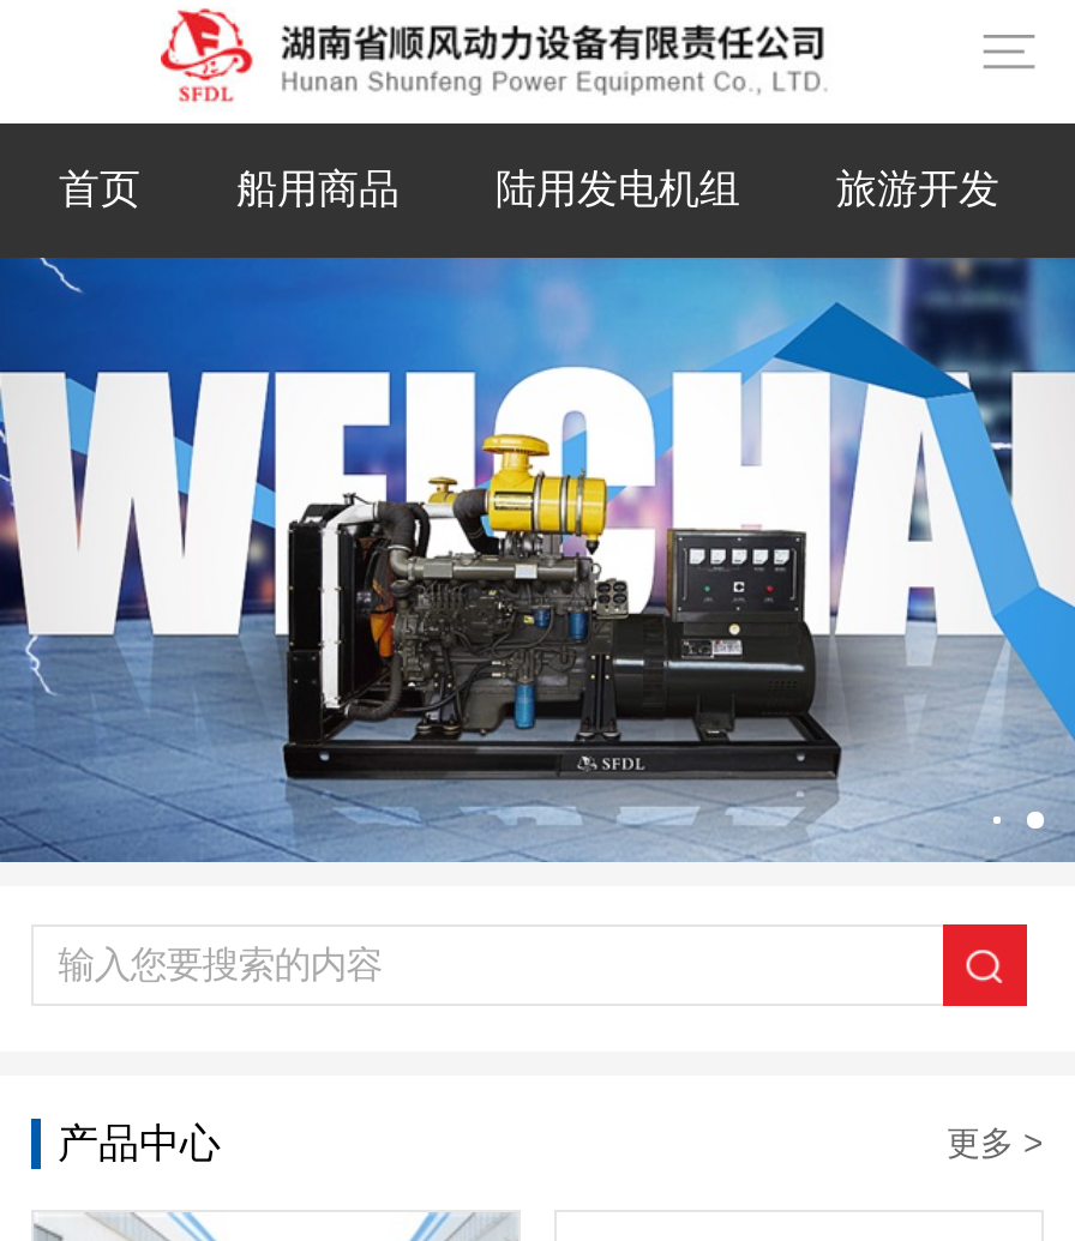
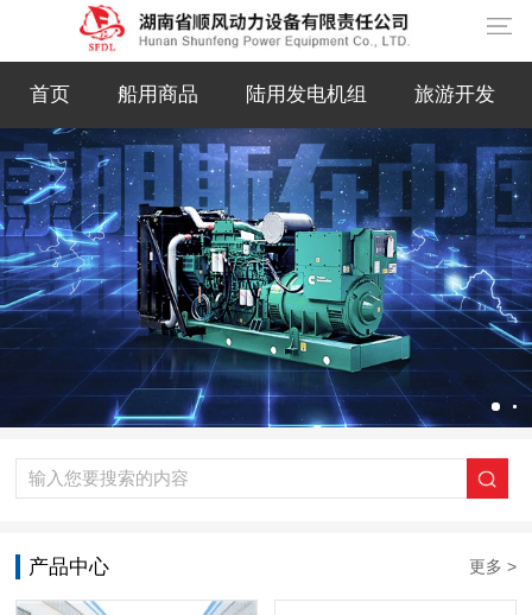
[7,255,1068,865] [image] -> [4,128,528,429] [image]

